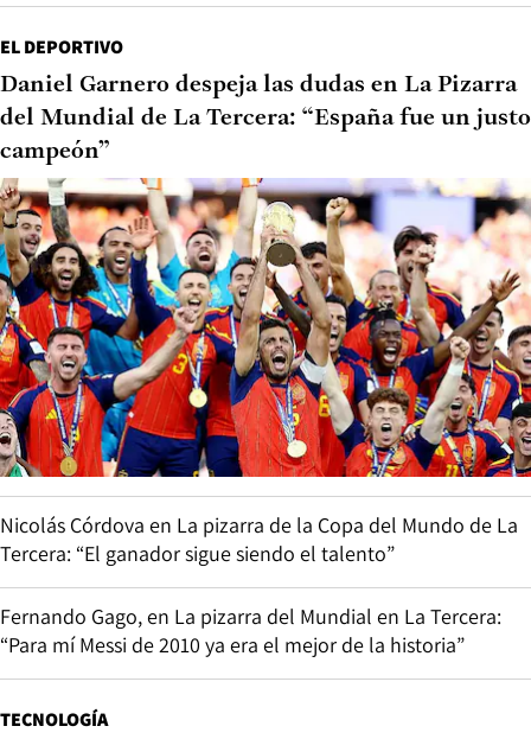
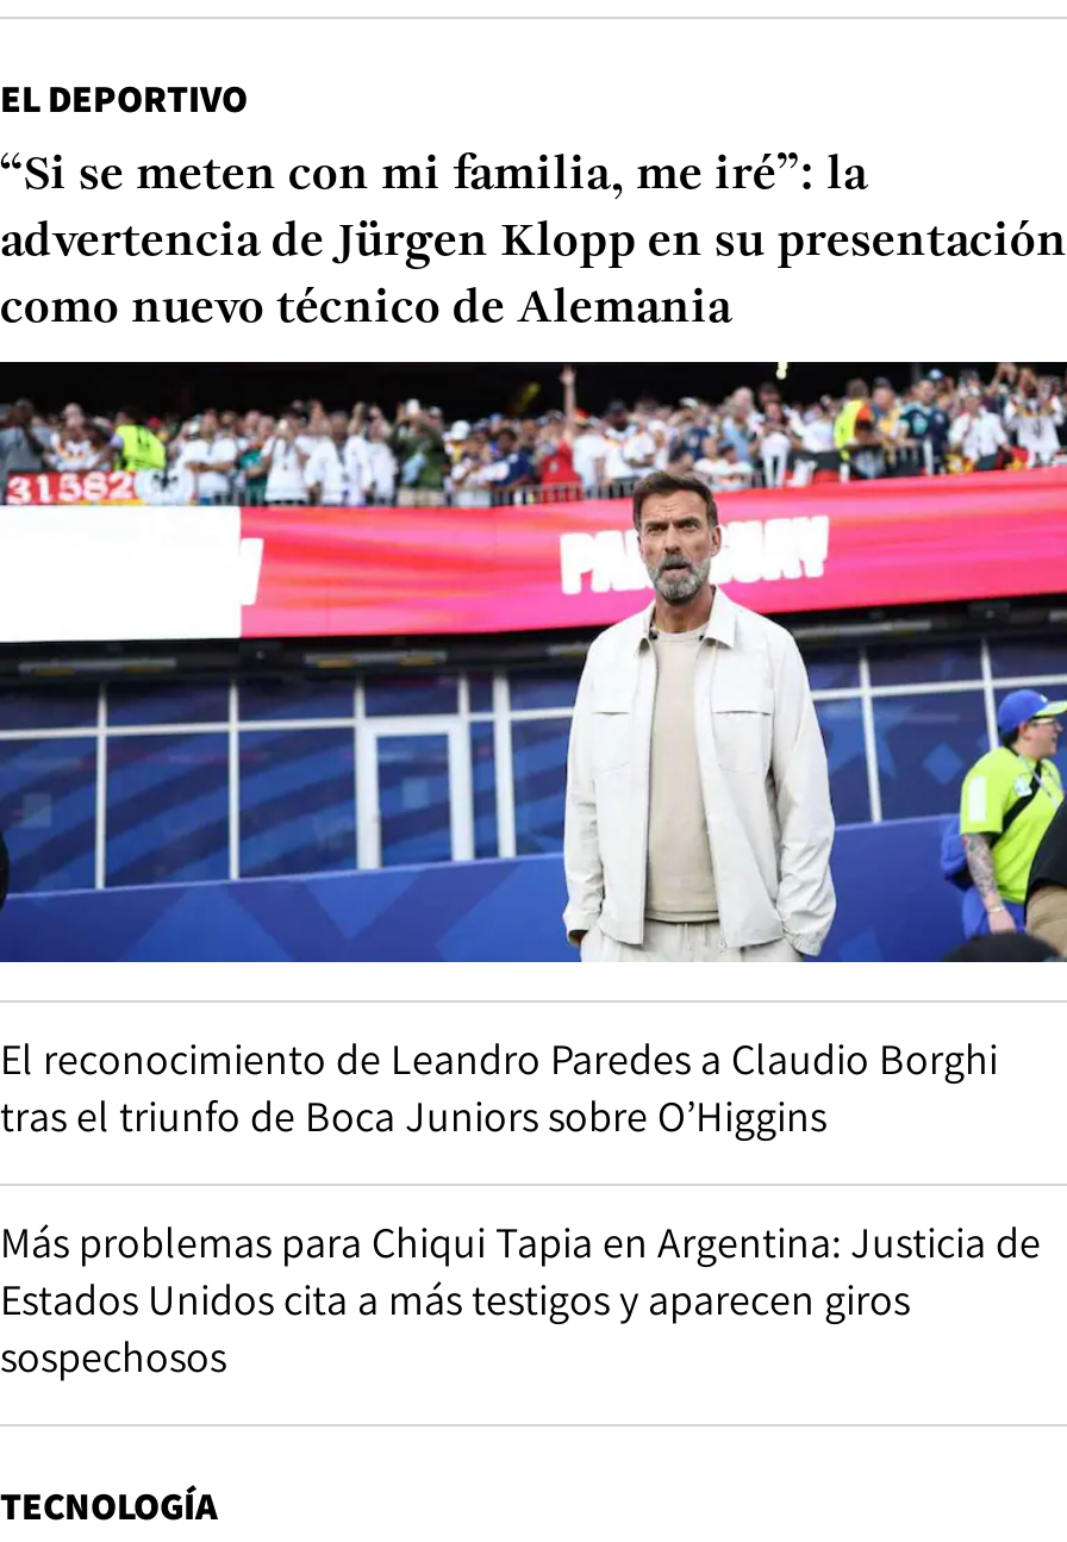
[0,73,531,163] Daniel Garnero despeja las dudas en La Pizarra | del Mundial de La Tercera: “España fue un justo | campeón” -> [0,152,1067,333] “Si se meten con mi familia, me iré”: la | advertencia de Jürgen Klopp en su presentación | como nuevo técnico de Alemania
[0,177,527,567] [image] | Nicolás Córdova en La pizarra de la Copa del Mundo de La | Tercera: “El ganador sigue siendo el talento” -> [0,360,1060,1142] [image] | El reconocimiento de Leandro Paredes a Claudio Borghi | tras el triunfo de Boca Juniors sobre O’Higgins
[0,602,501,658] Fernando Gago, en La pizarra del Mundial en La Tercera: | “Para mí Messi de 2010 ya era el mejor de la historia” -> [0,1214,1041,1383] Más problemas para Chiqui Tapia en Argentina: Justicia de | Estados Unidos cita a más testigos y aparecen giros | sospechosos

